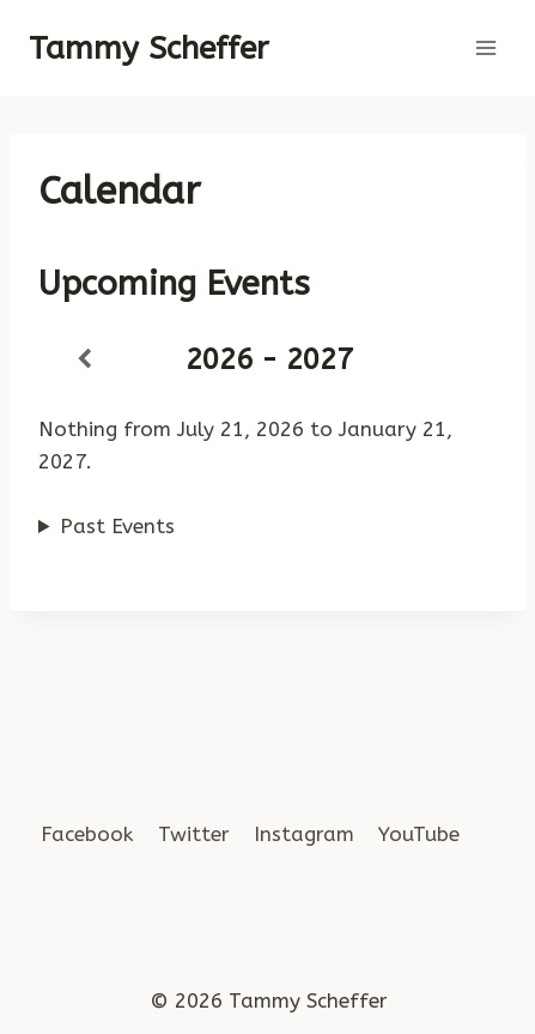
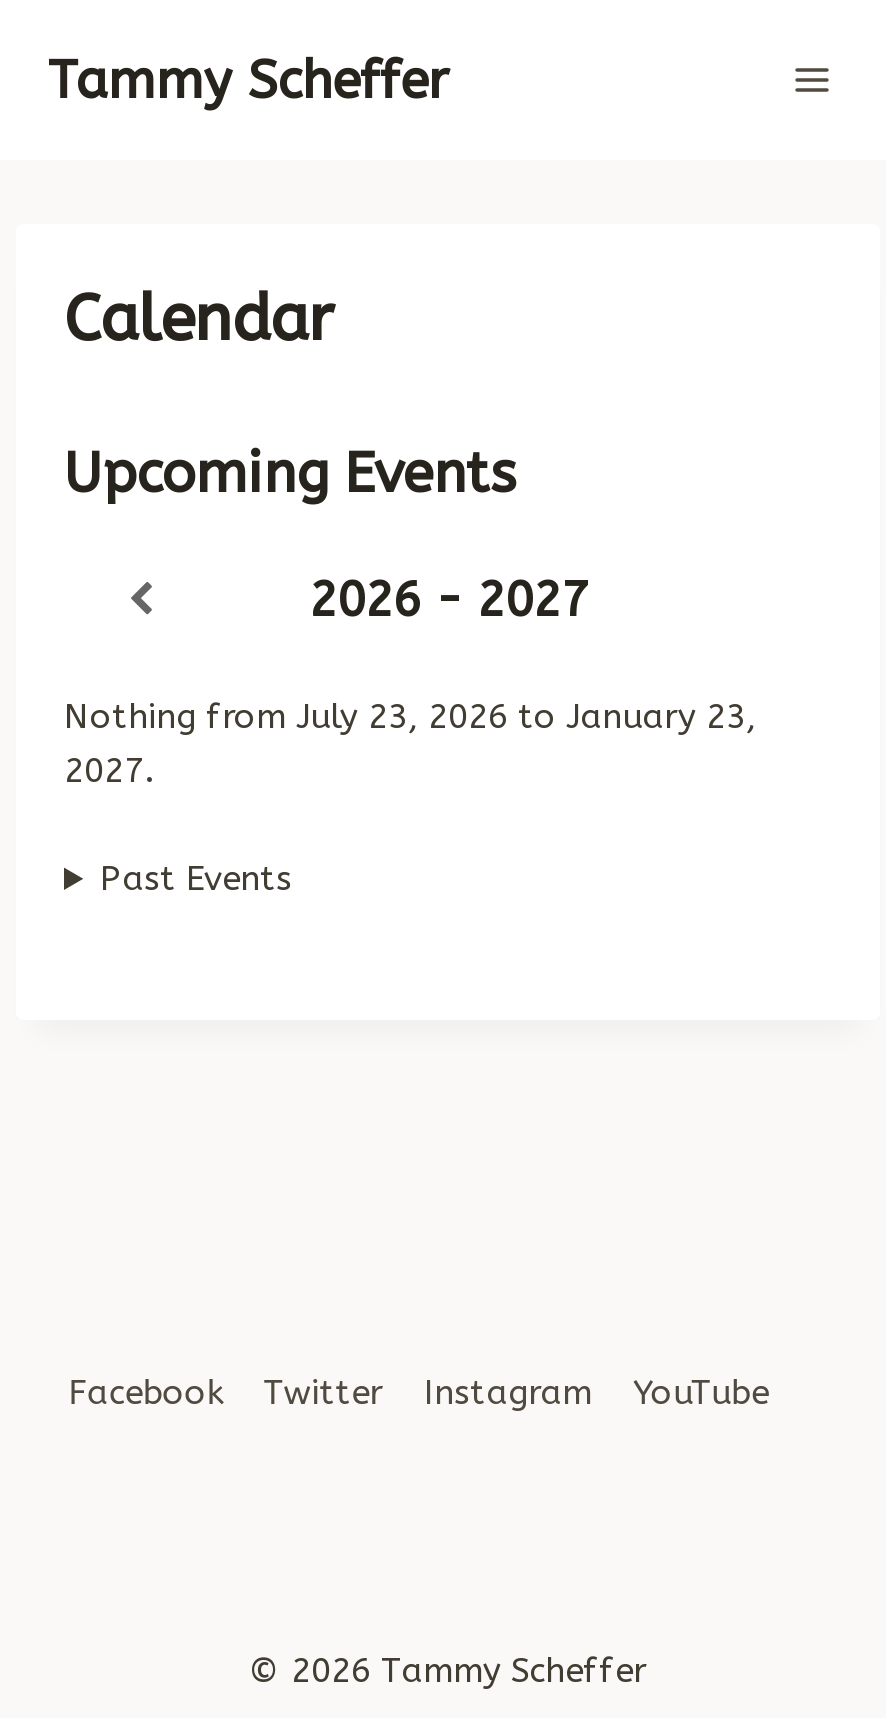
[38,417,452,441] Nothing from July 21, 2026 to January 21, -> [64,696,756,736] Nothing from July 23, 2026 to January 23,

